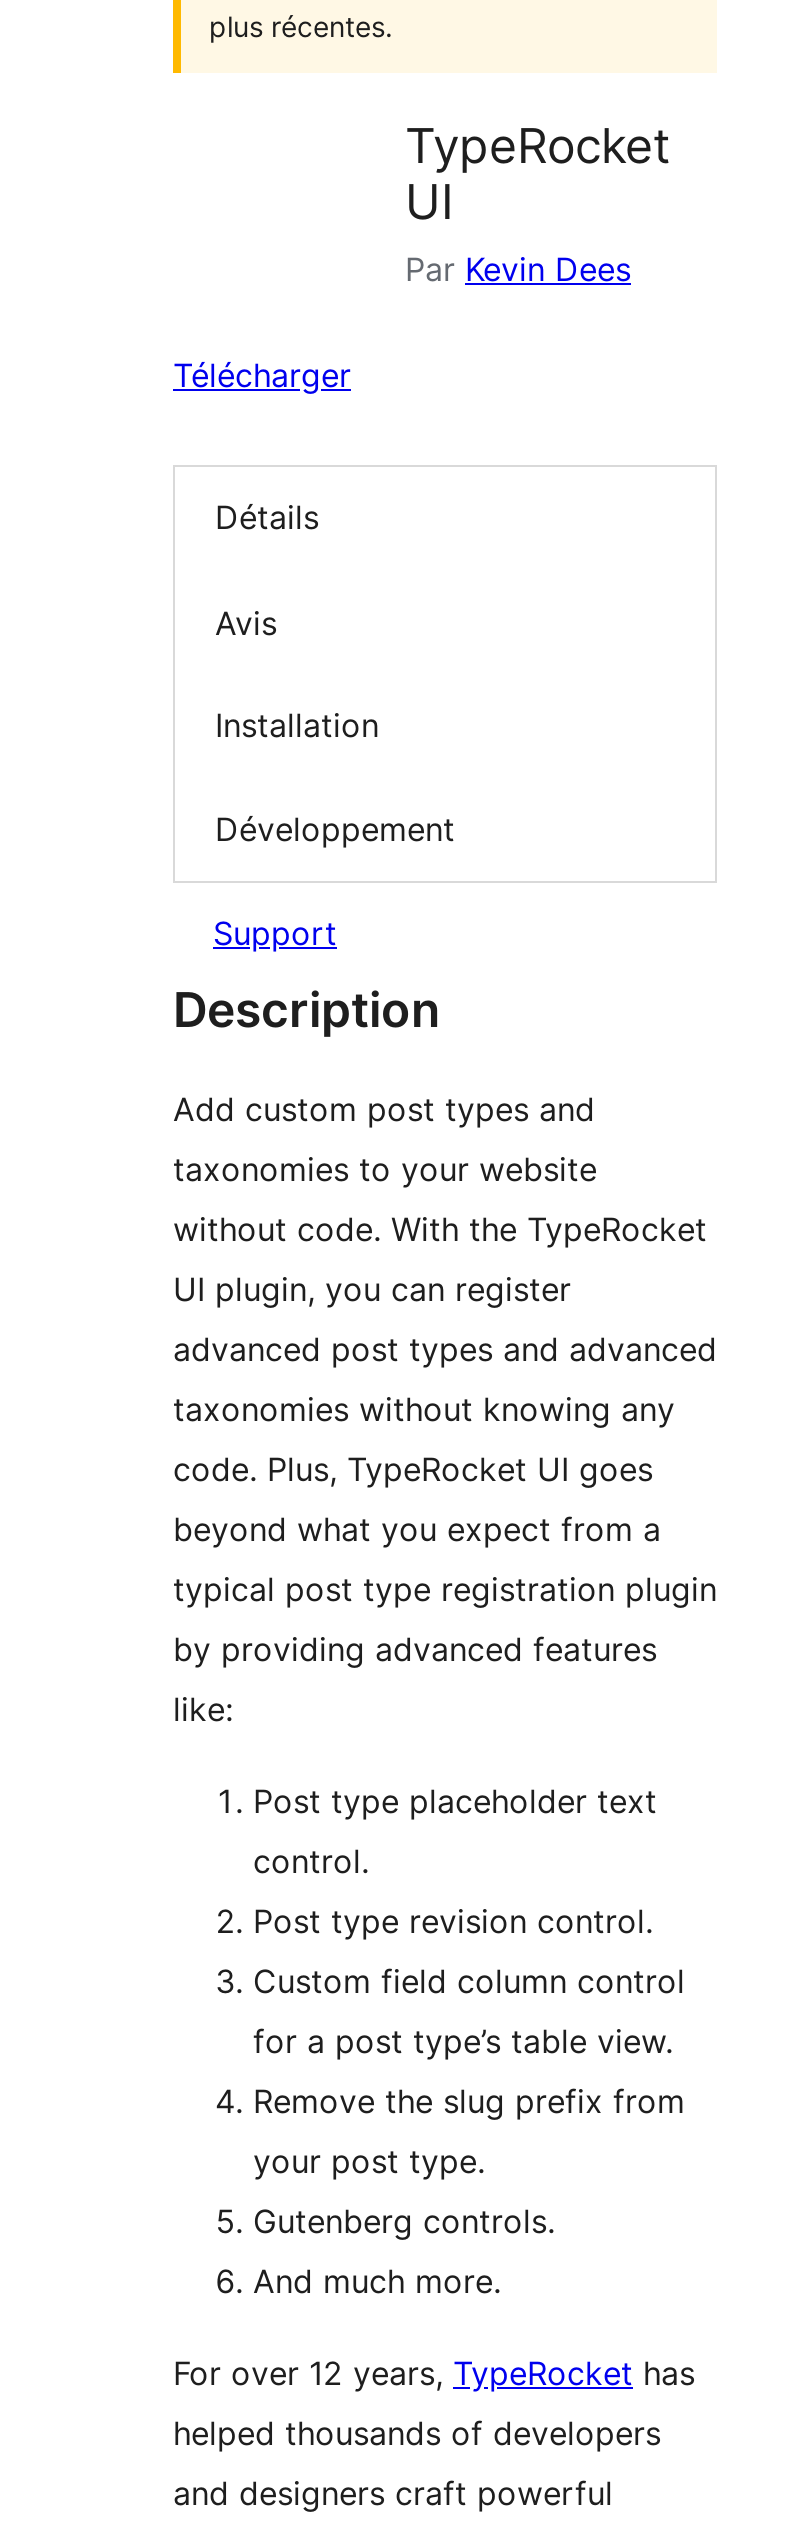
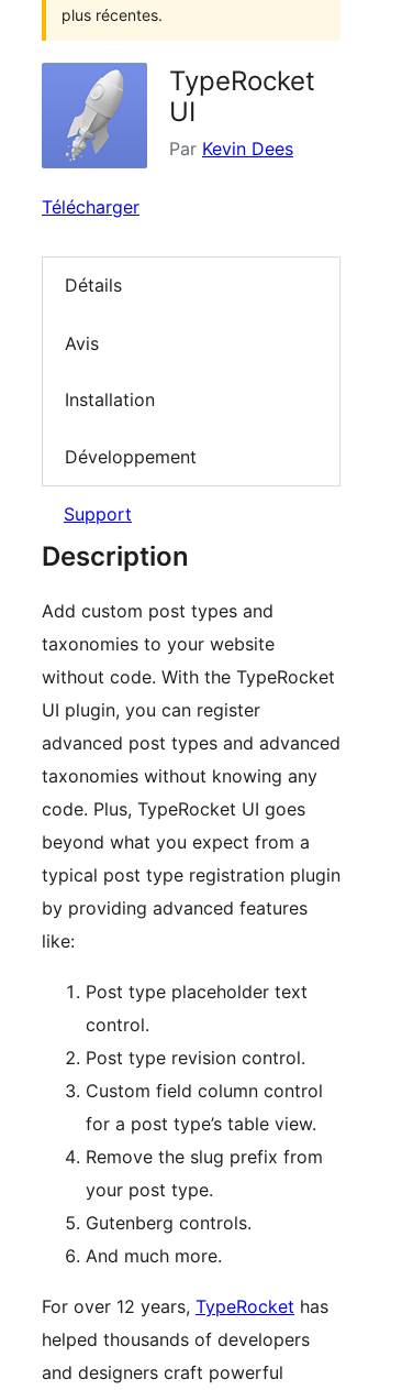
none -> [41,62,148,169] [image]

